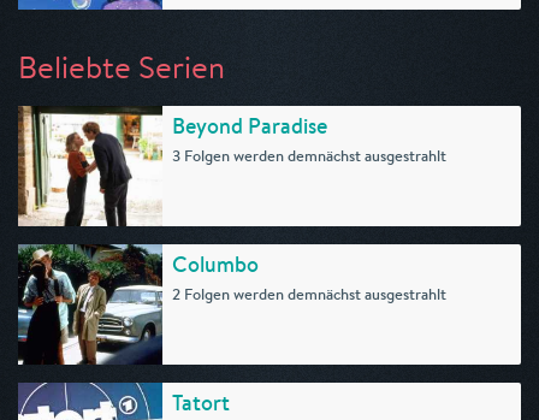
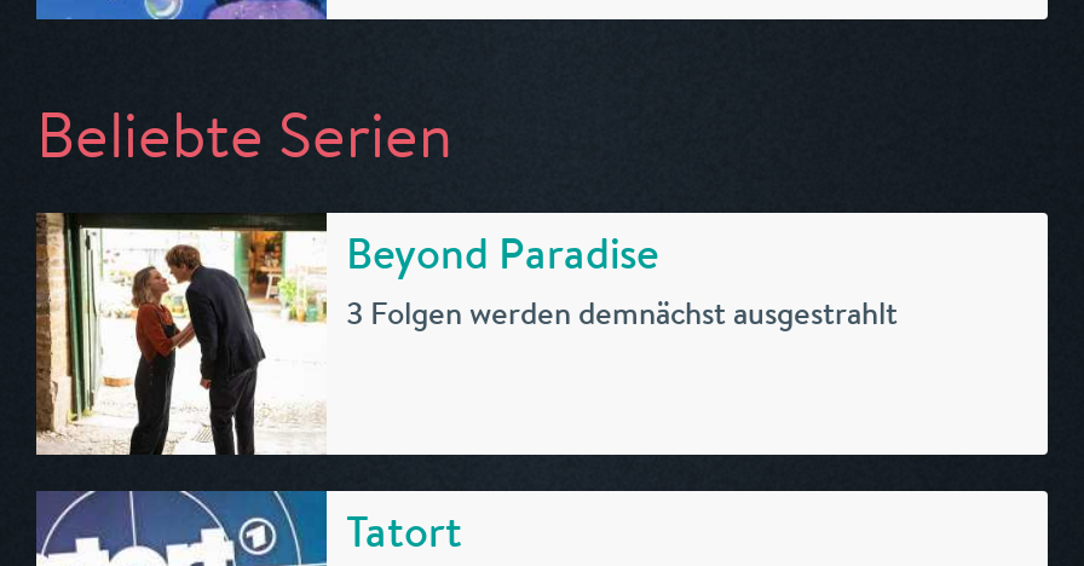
[17,243,446,366] [image] | Columbo | 2 Folgen werden demnächst ausgestrahlt -> none

